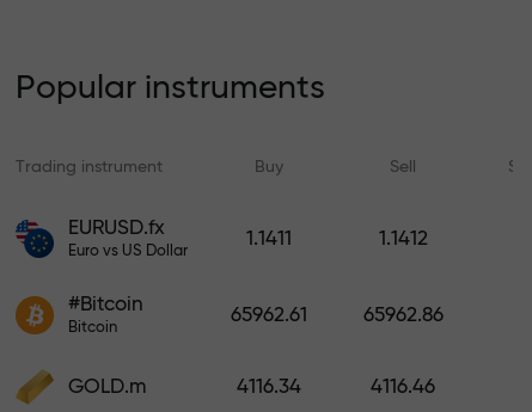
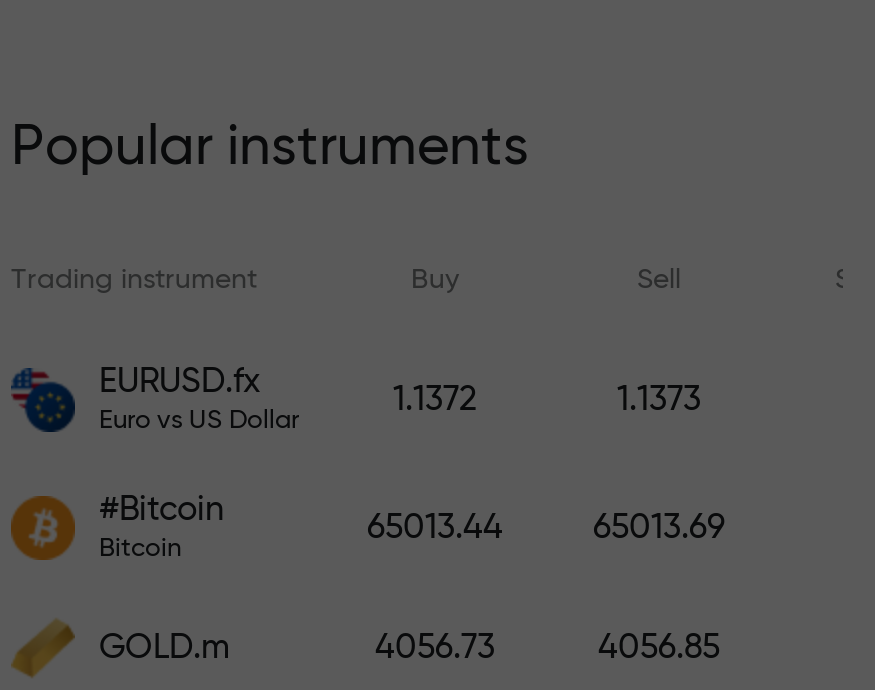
[246,228,292,248] 1.1411 -> [393,382,477,416] 1.1372
[378,228,427,248] 1.1412 -> [617,382,701,416] 1.1373
[231,305,307,325] 65962.61 -> [367,510,503,544] 65013.44
[363,305,443,325] 65962.86 -> [593,510,725,544] 65013.69
[237,376,301,396] 4116.34 -> [375,630,495,664] 4056.73
[371,376,435,396] 4116.46 -> [598,630,720,664] 4056.85

